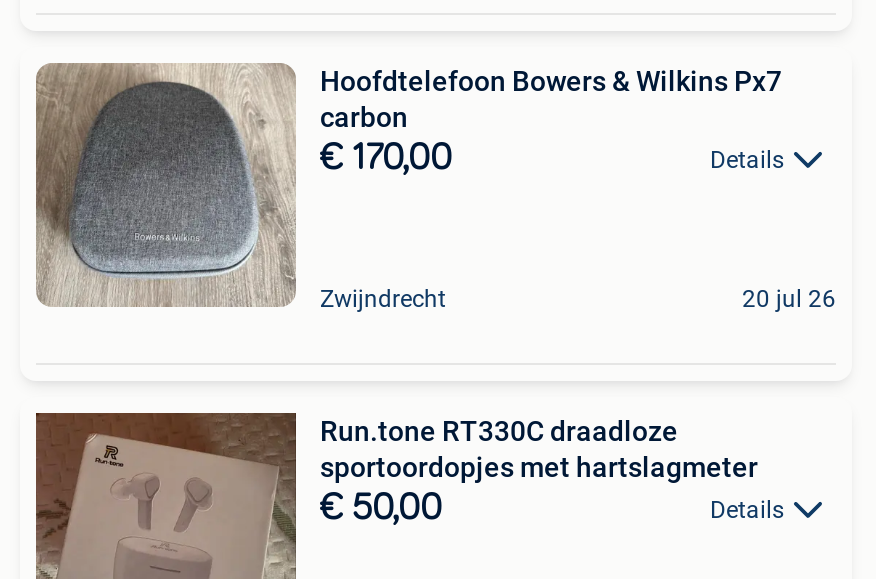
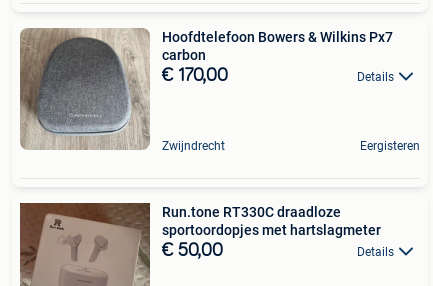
[742,285,836,313] 20 jul 26 -> [360,139,420,153] Eergisteren

